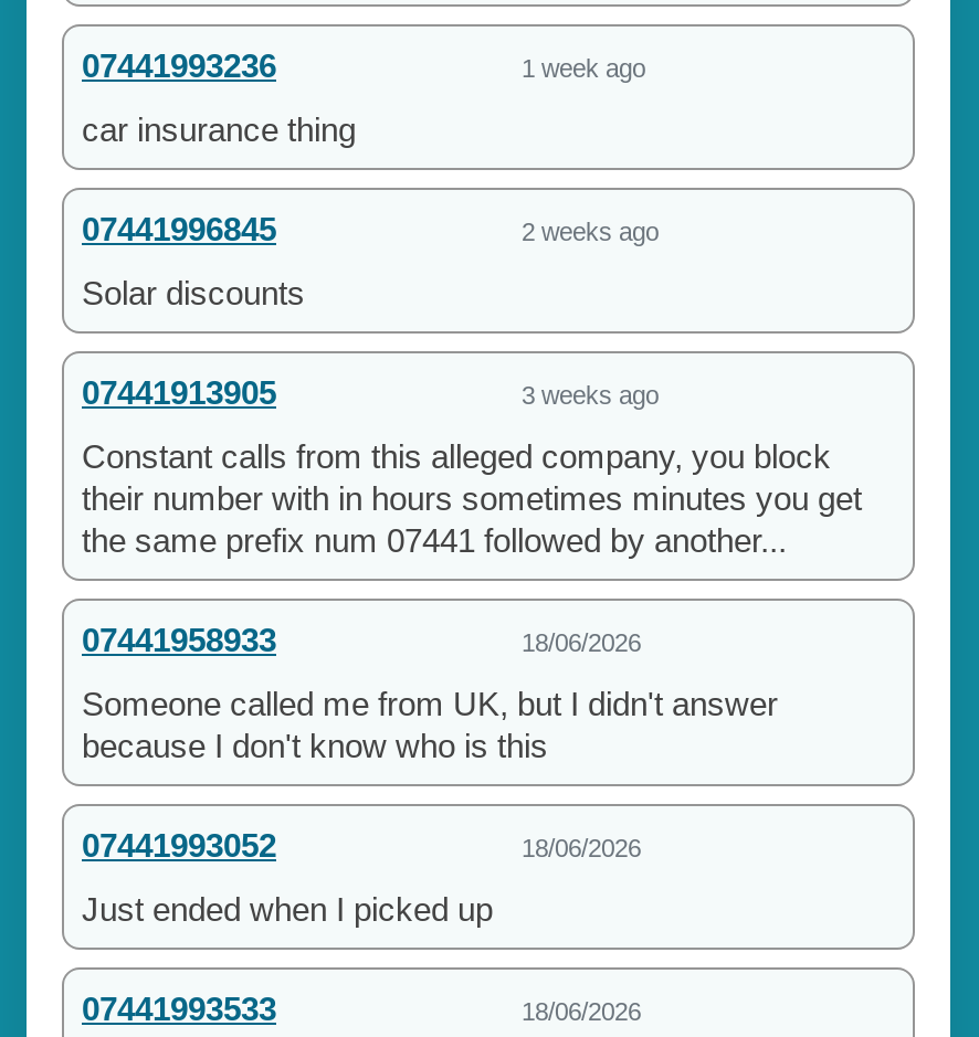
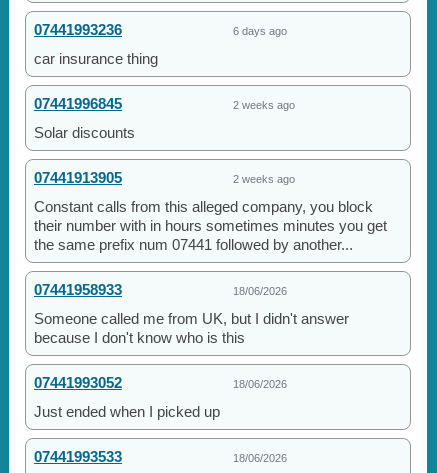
[522,54,645,81] 1 week ago -> [233,24,287,36] 6 days ago
[522,381,659,408] 3 weeks ago -> [233,172,295,184] 2 weeks ago

